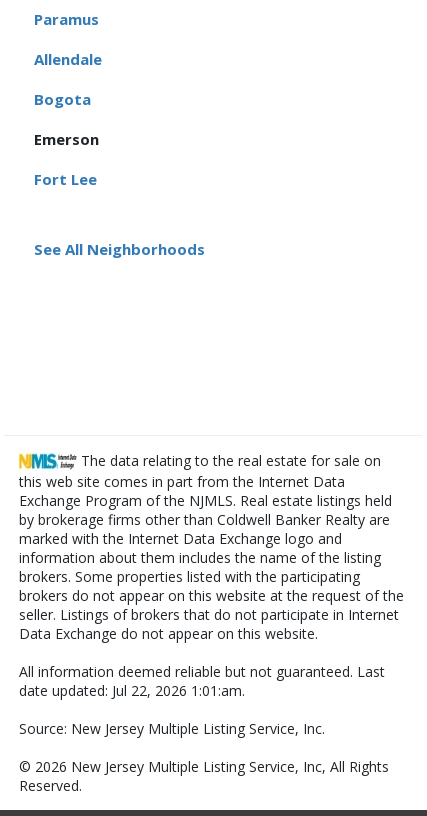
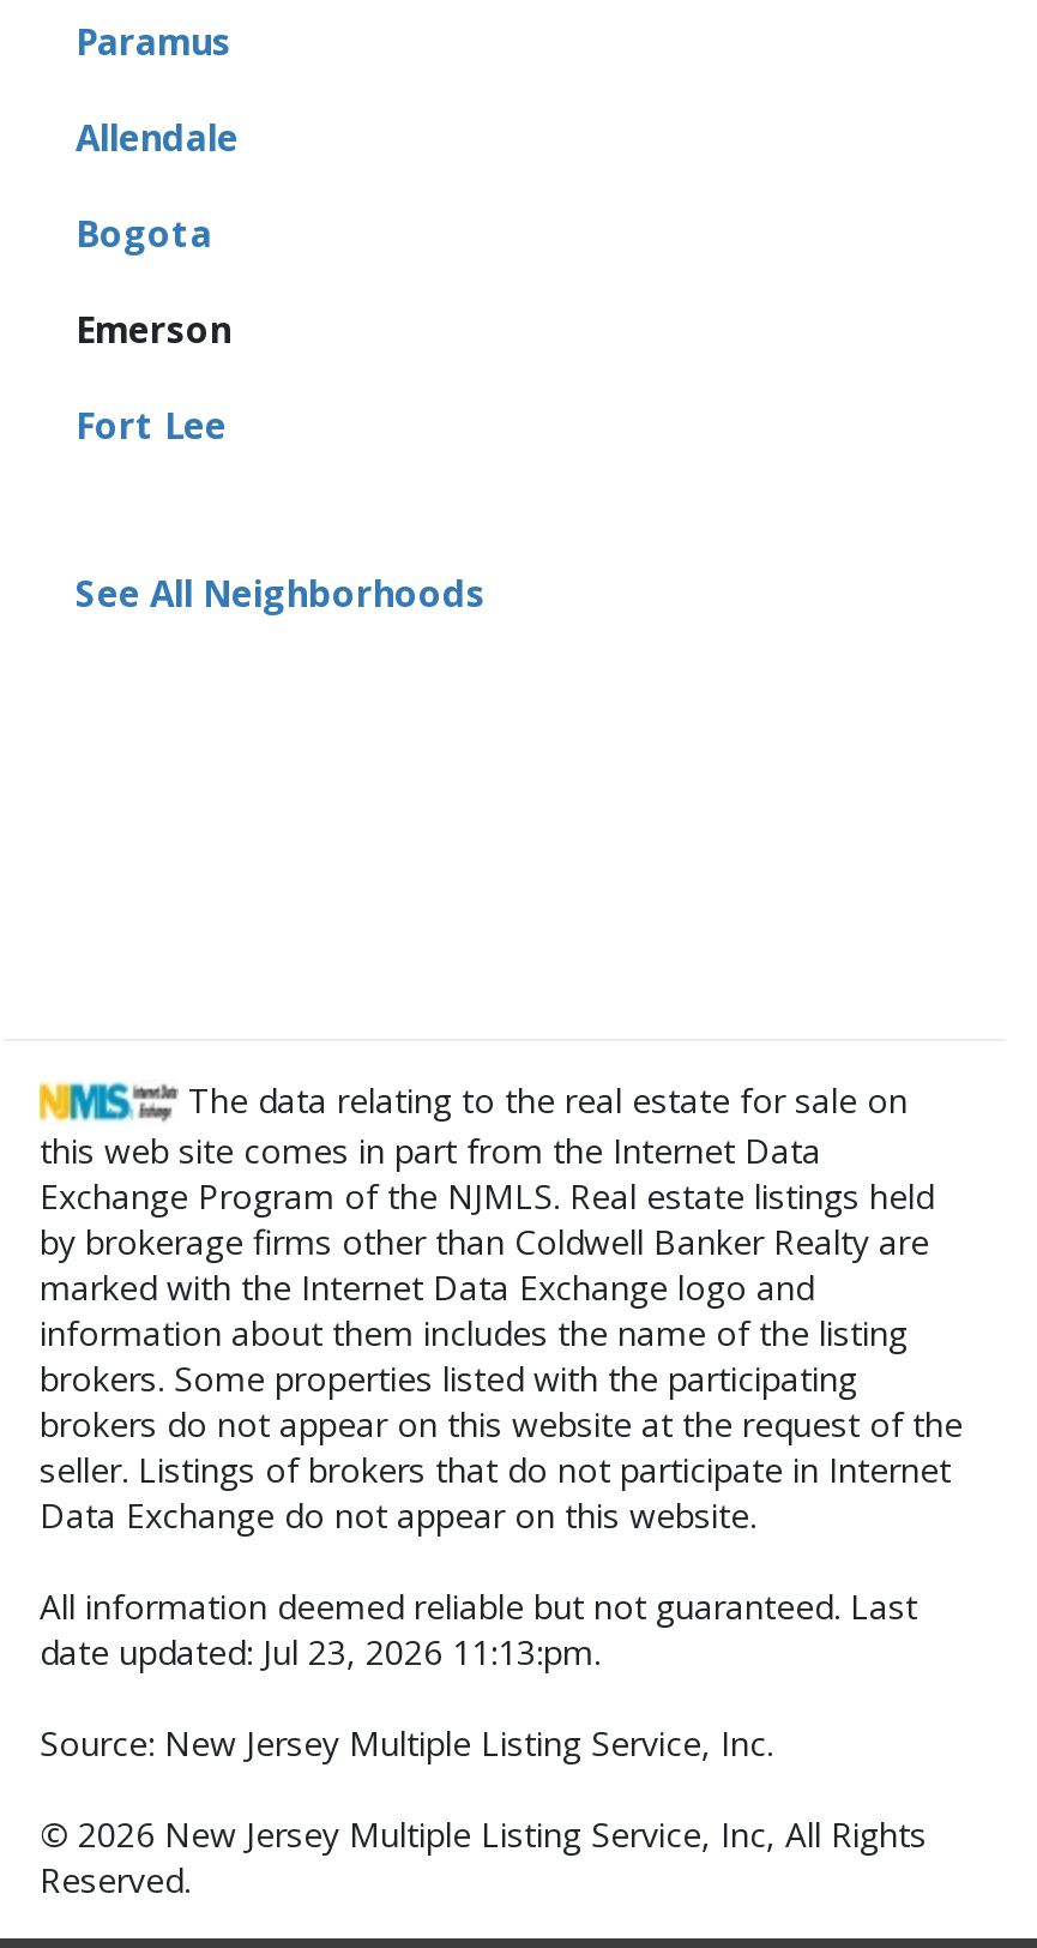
[19,681,245,700] date updated: Jul 22, 2026 1:01:am. -> [40,1629,601,1675] date updated: Jul 23, 2026 11:13:pm.

